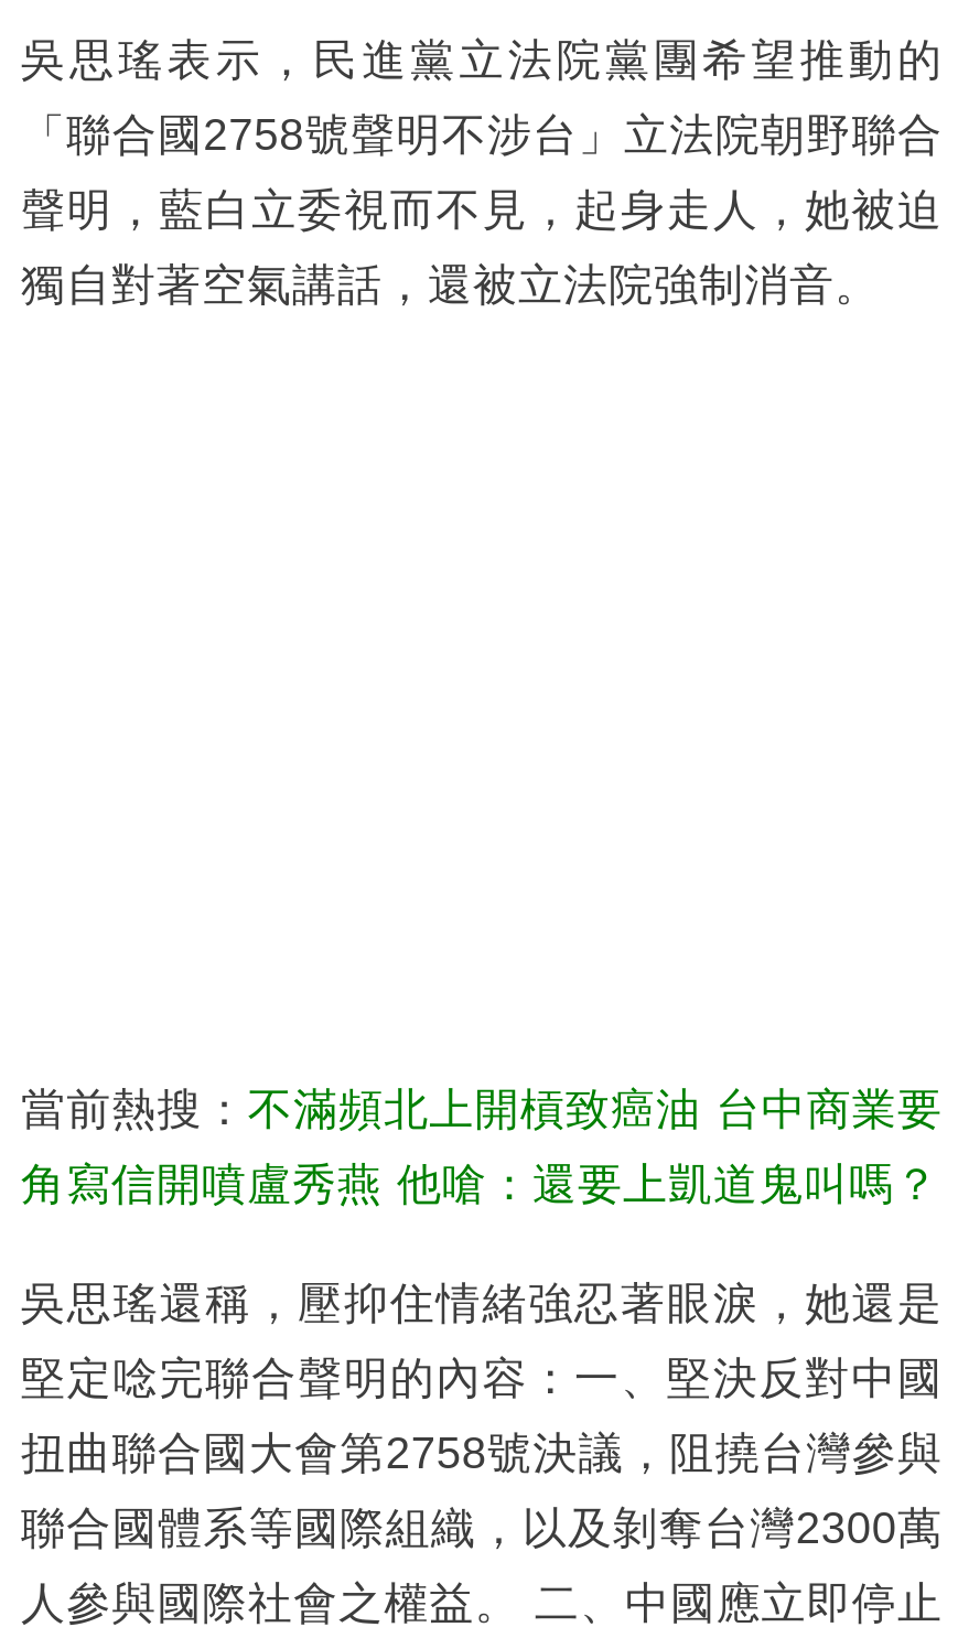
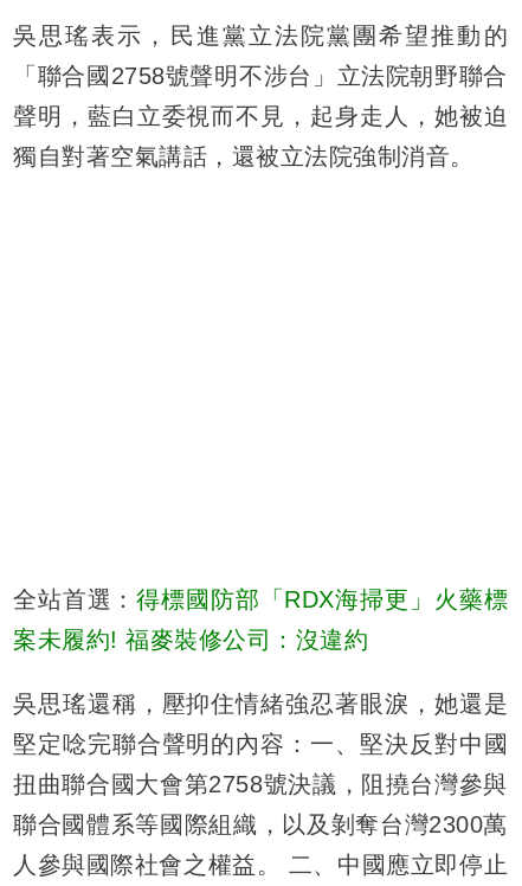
[21,1084,943,1132] 當前熱搜：不滿頻北上開槓致癌油 台中商業要 -> [13,586,508,612] 全站首選：得標國防部「RDX海掃更」火藥標
[21,1159,939,1207] 角寫信開噴盧秀燕 他嗆：還要上凱道鬼叫嗎？ -> [13,626,368,652] 案未履約! 福麥裝修公司：沒違約

